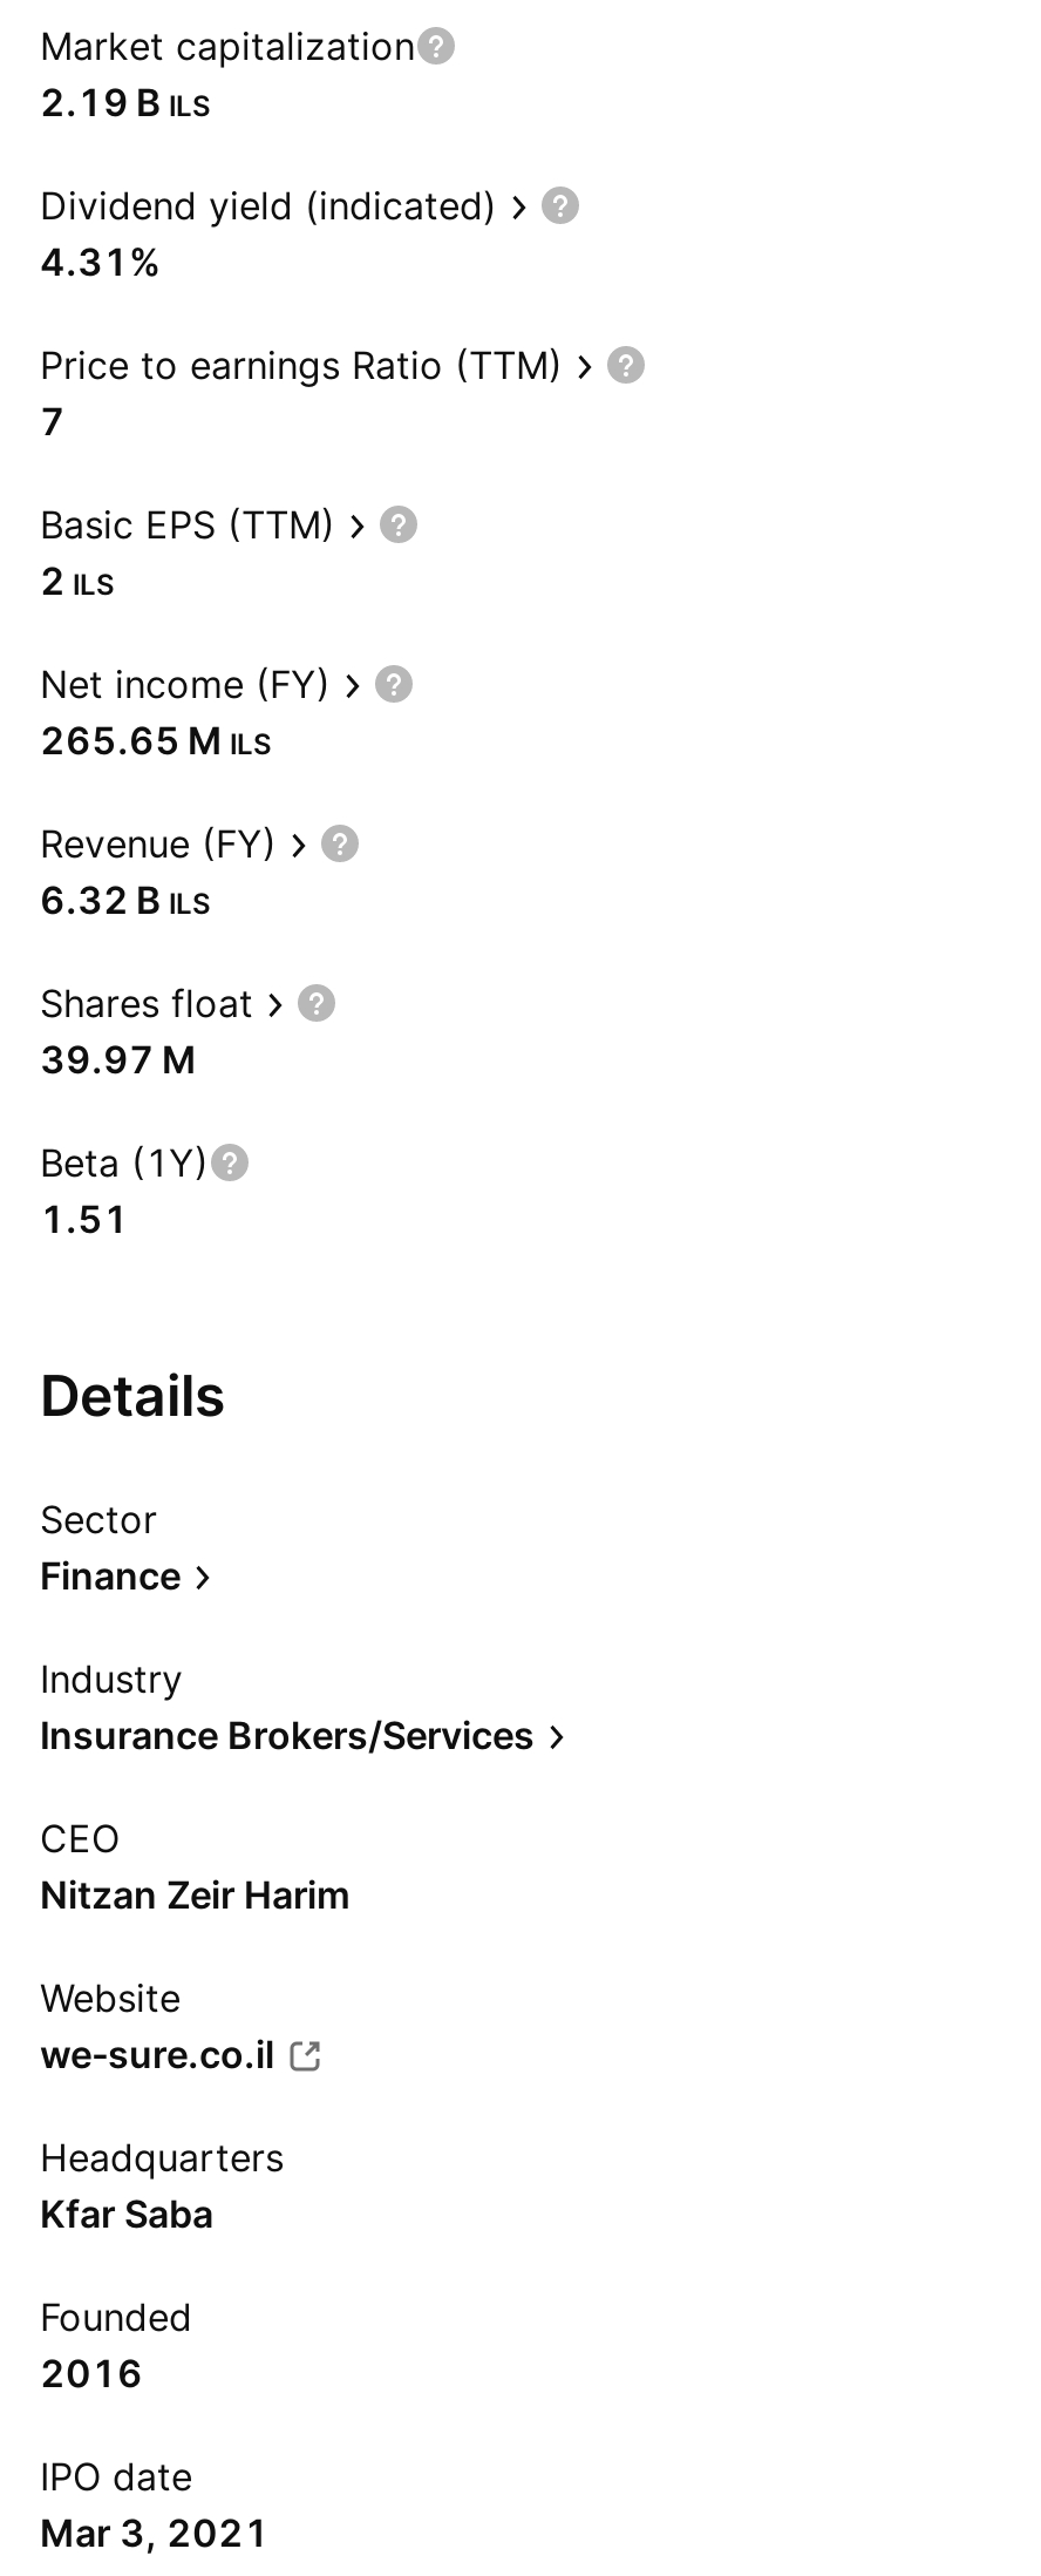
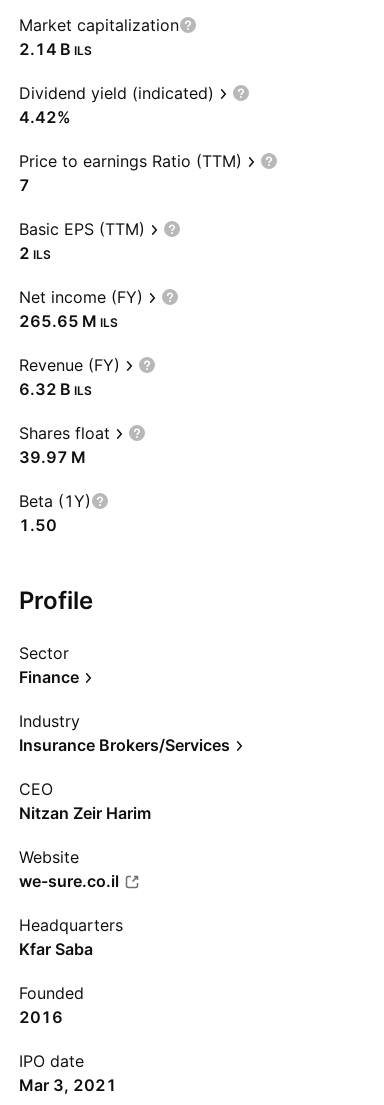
[40,79,211,126] 2.19 B ILS -> [19,39,92,59] 2.14 B ILS
[40,238,162,285] 4.31% -> [19,107,71,127] 4.42%
[40,1195,129,1242] 1.51 -> [19,515,57,535] 1.50
[40,1362,225,1430] Details -> [19,586,93,615] Profile

